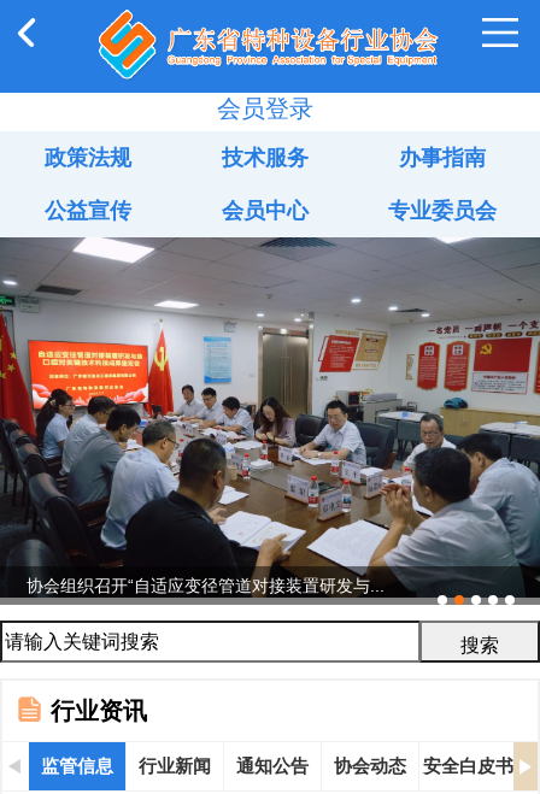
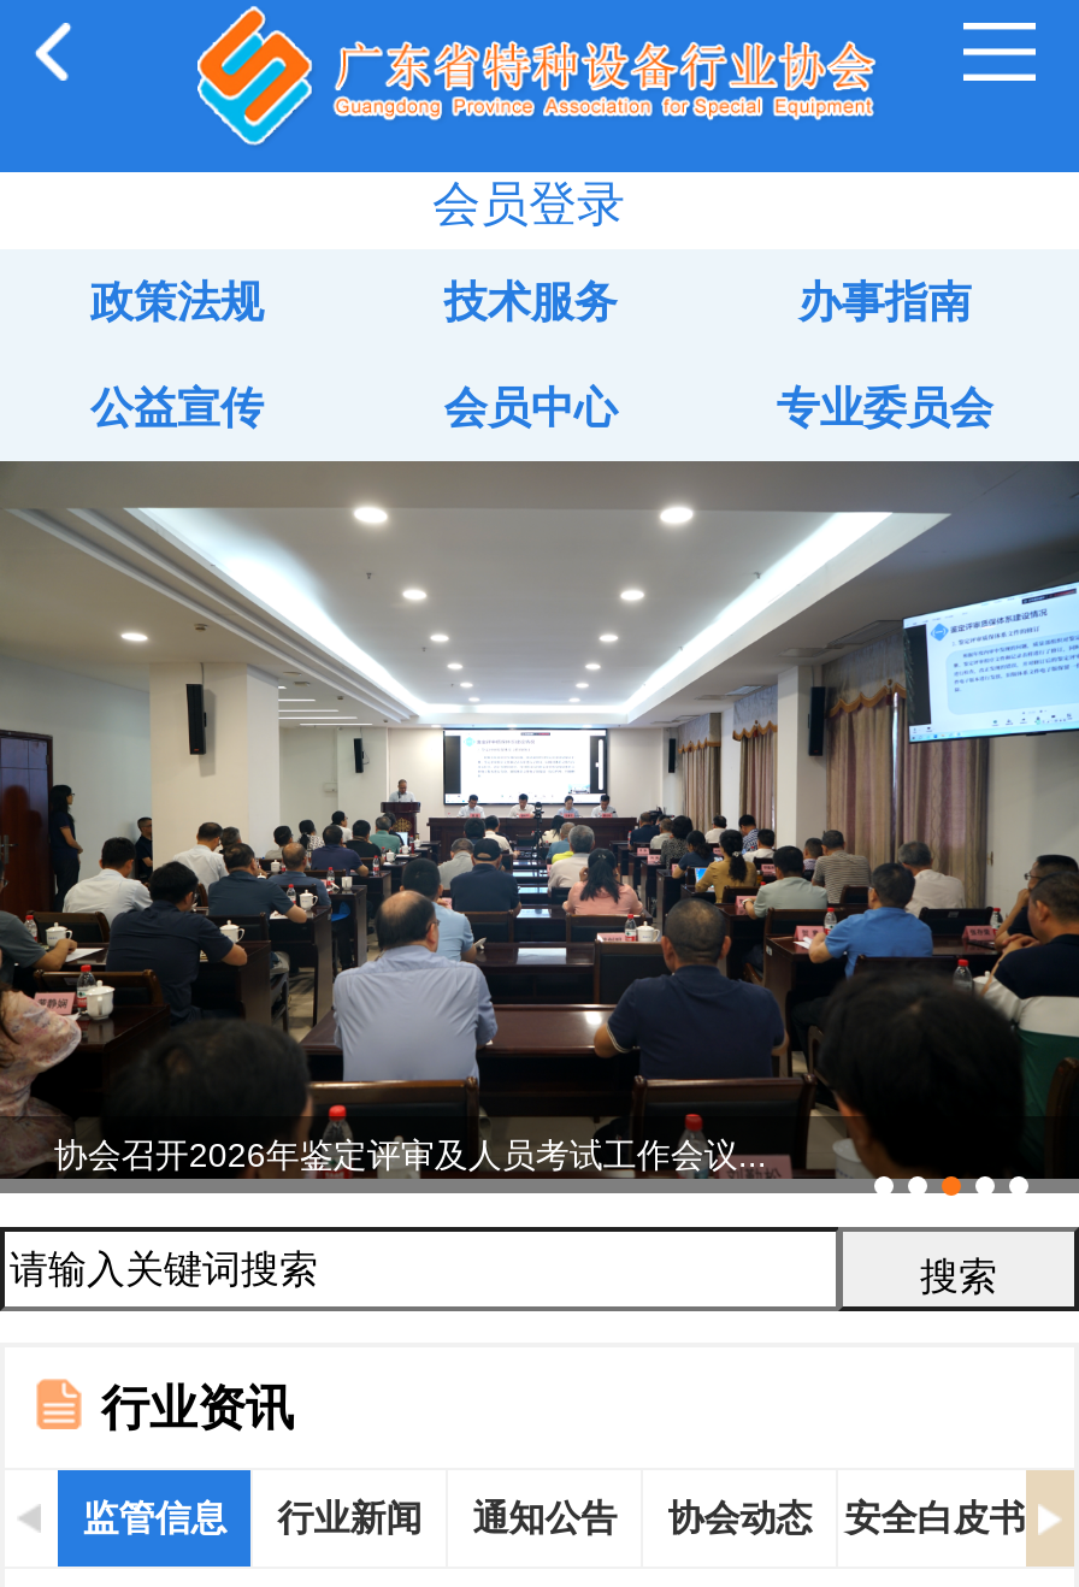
[4,237,536,606] [image] | 协会组织召开“自适应变径管道对接装置研发与... -> [7,459,1072,1198] [image] | 协会召开2026年鉴定评审及人员考试工作会议...

